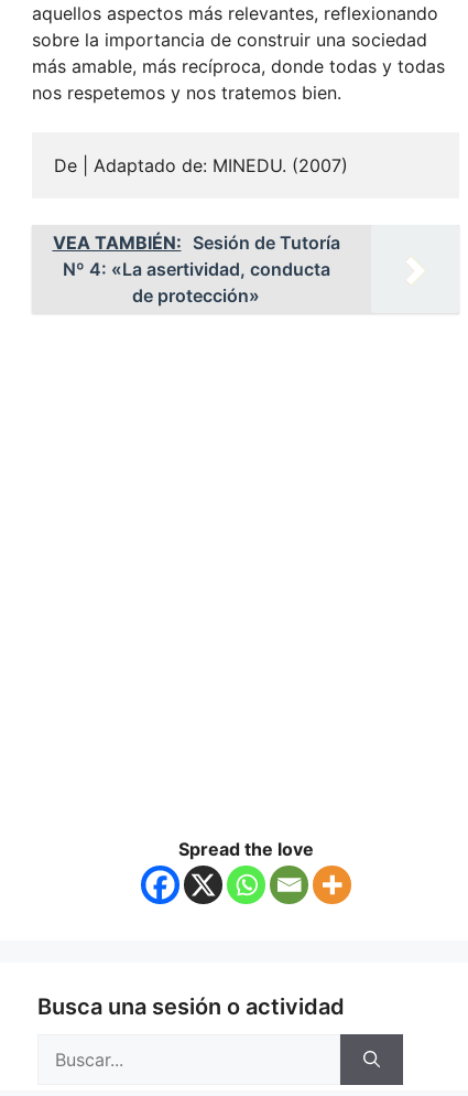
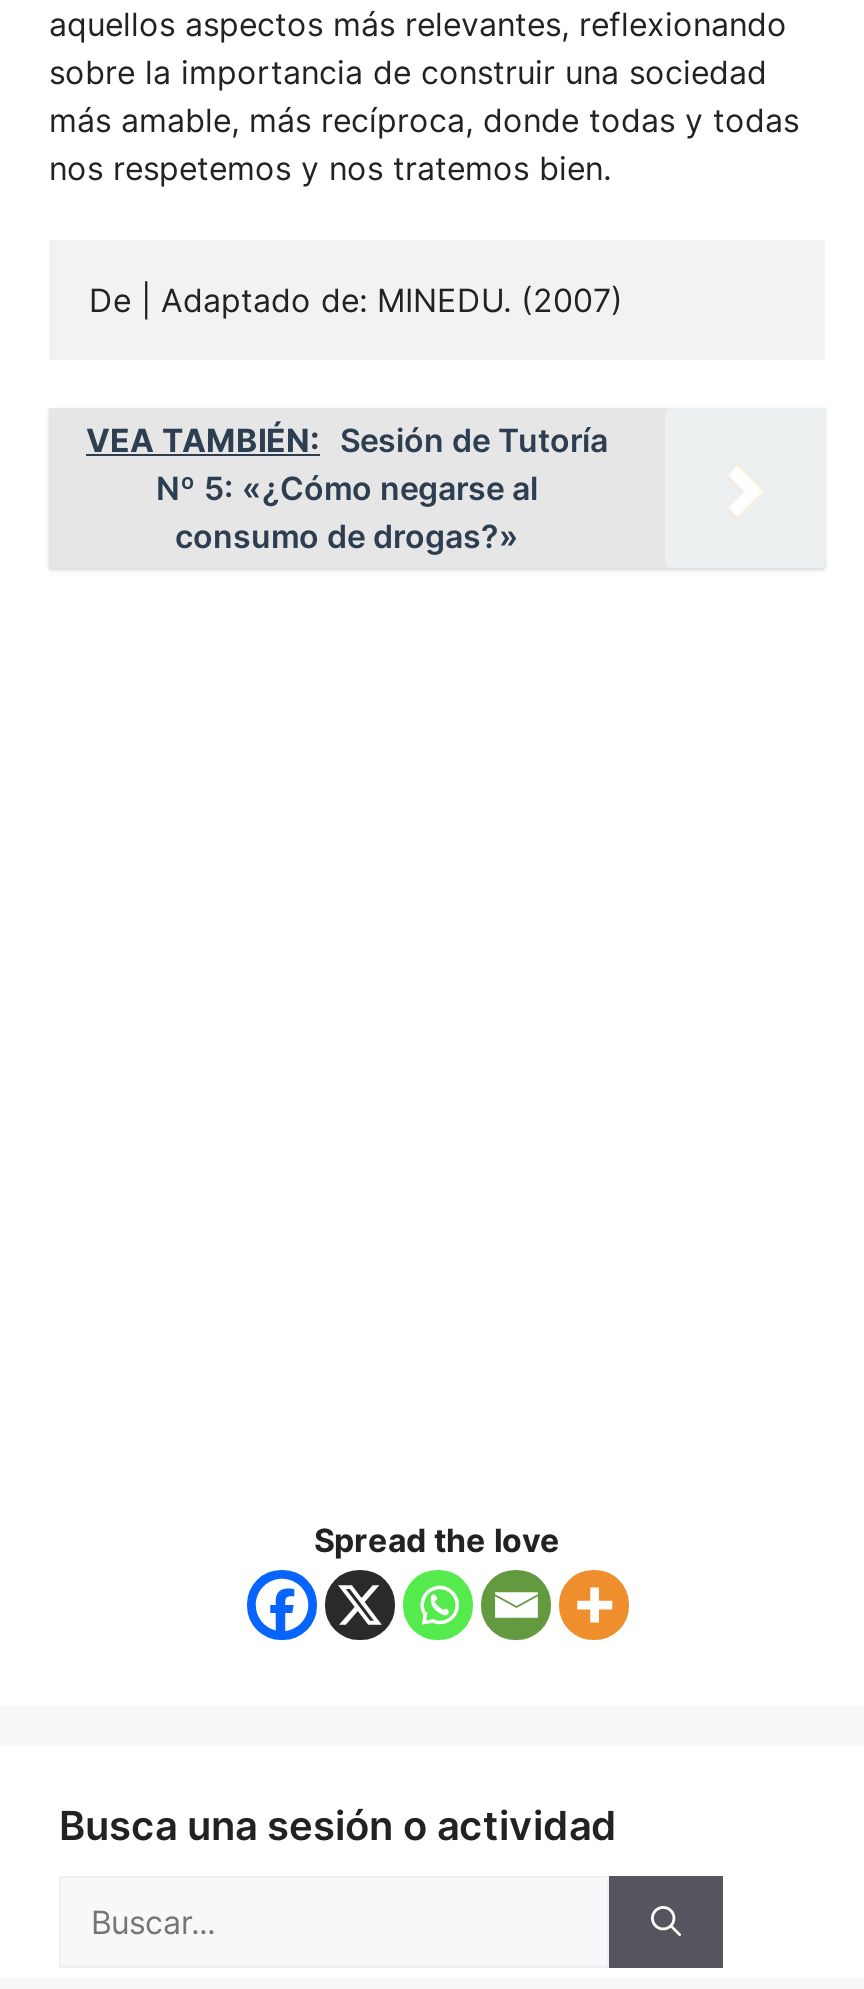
[62,258,330,307] Nº 4: «La asertividad, conducta | de protección» -> [156,468,538,556] Nº 5: «¿Cómo negarse al | consumo de drogas?»

